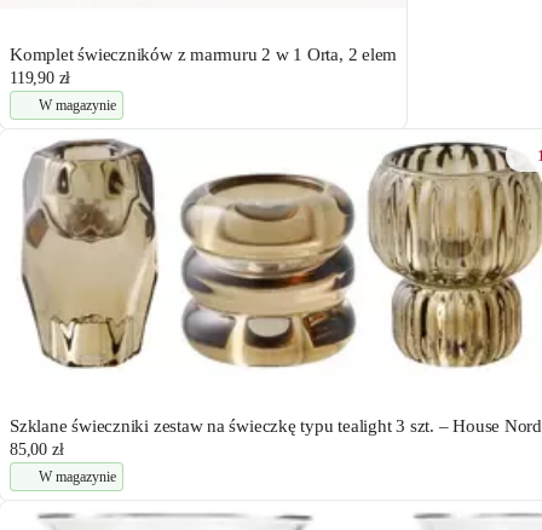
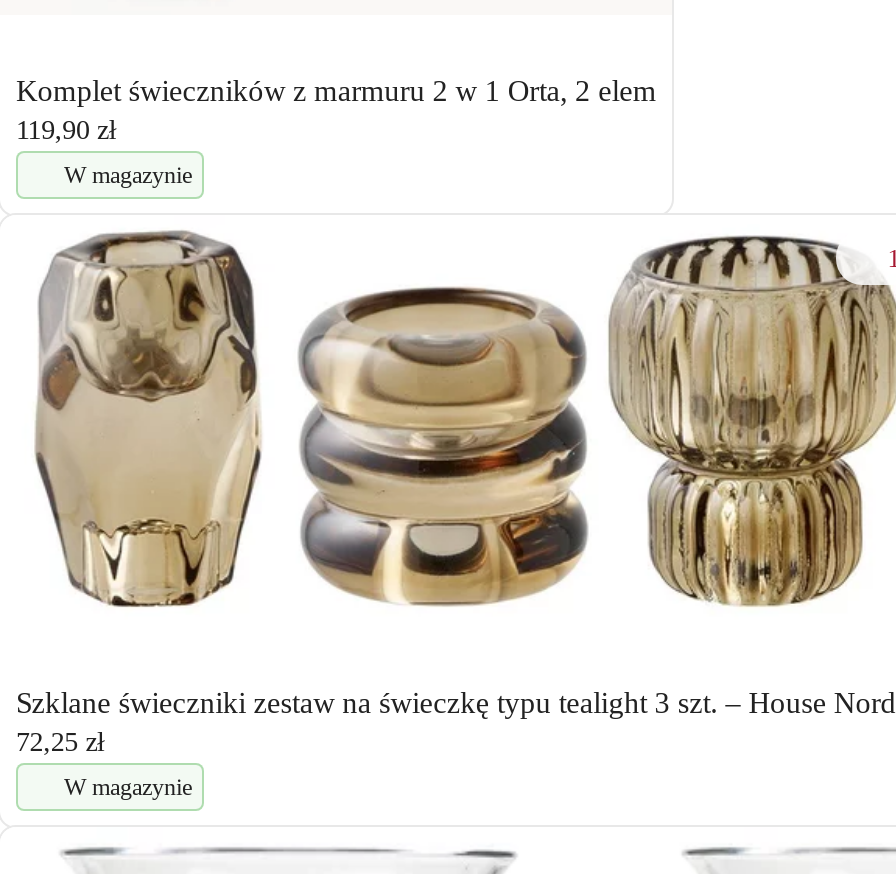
[10,441,63,459] 85,00 zł -> [16,727,105,757] 72,25 zł

